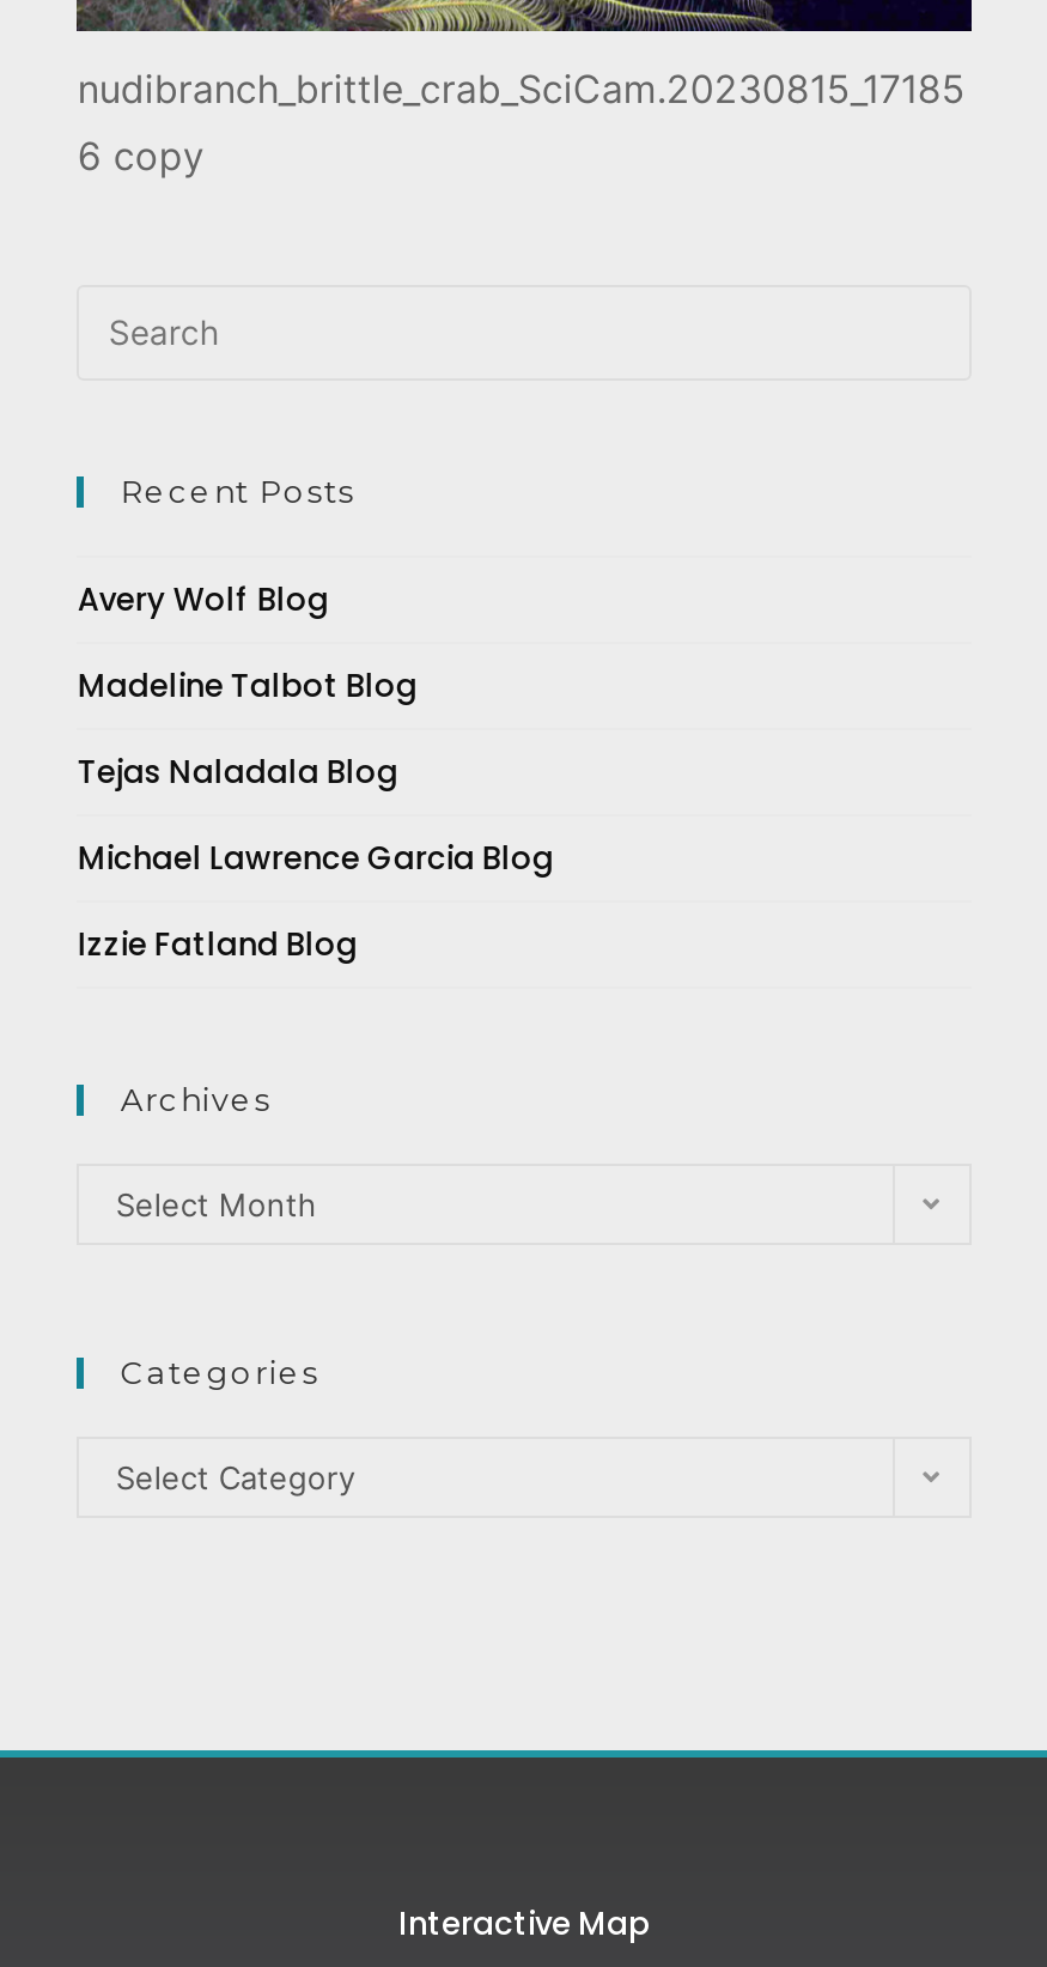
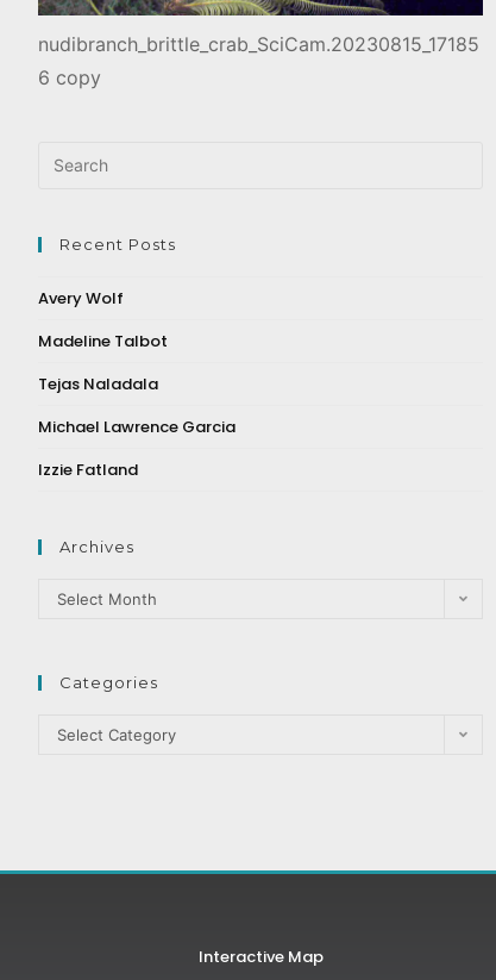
[78,577,329,622] Avery Wolf Blog -> [39,287,124,309] Avery Wolf
[78,663,417,709] Madeline Talbot Blog -> [39,330,168,352] Madeline Talbot
[78,749,398,795] Tejas Naladala Blog -> [39,373,159,395] Tejas Naladala
[78,835,554,881] Michael Lawrence Garcia Blog -> [39,415,236,438] Michael Lawrence Garcia
[78,922,358,967] Izzie Fatland Blog -> [39,458,138,481] Izzie Fatland

